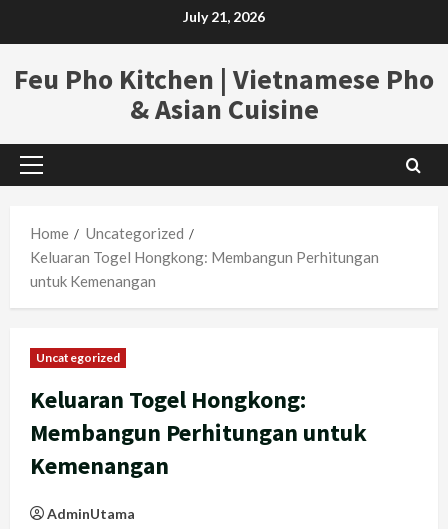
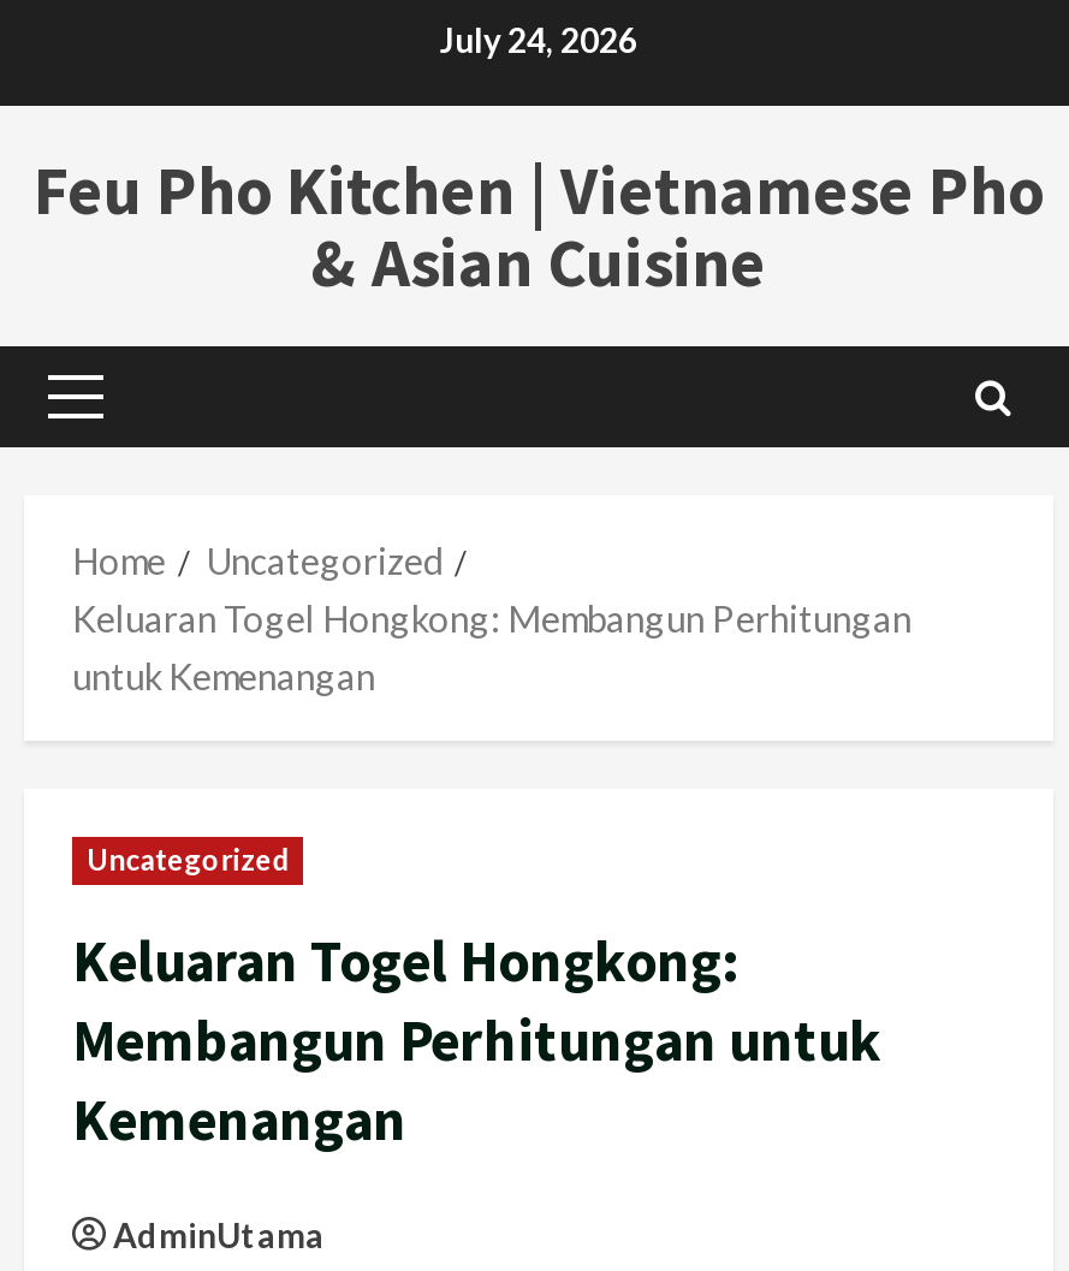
[183,8,265,25] July 21, 2026 -> [440,19,637,60] July 24, 2026

